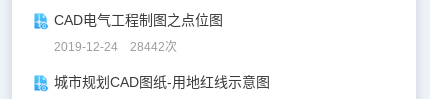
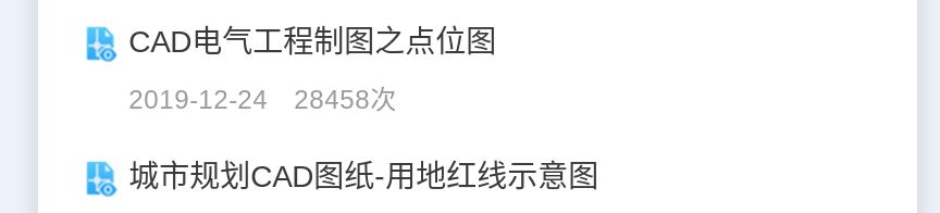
[54,40,177,54] 2019-12-24 28442次 -> [129,86,396,116] 2019-12-24 28458次

